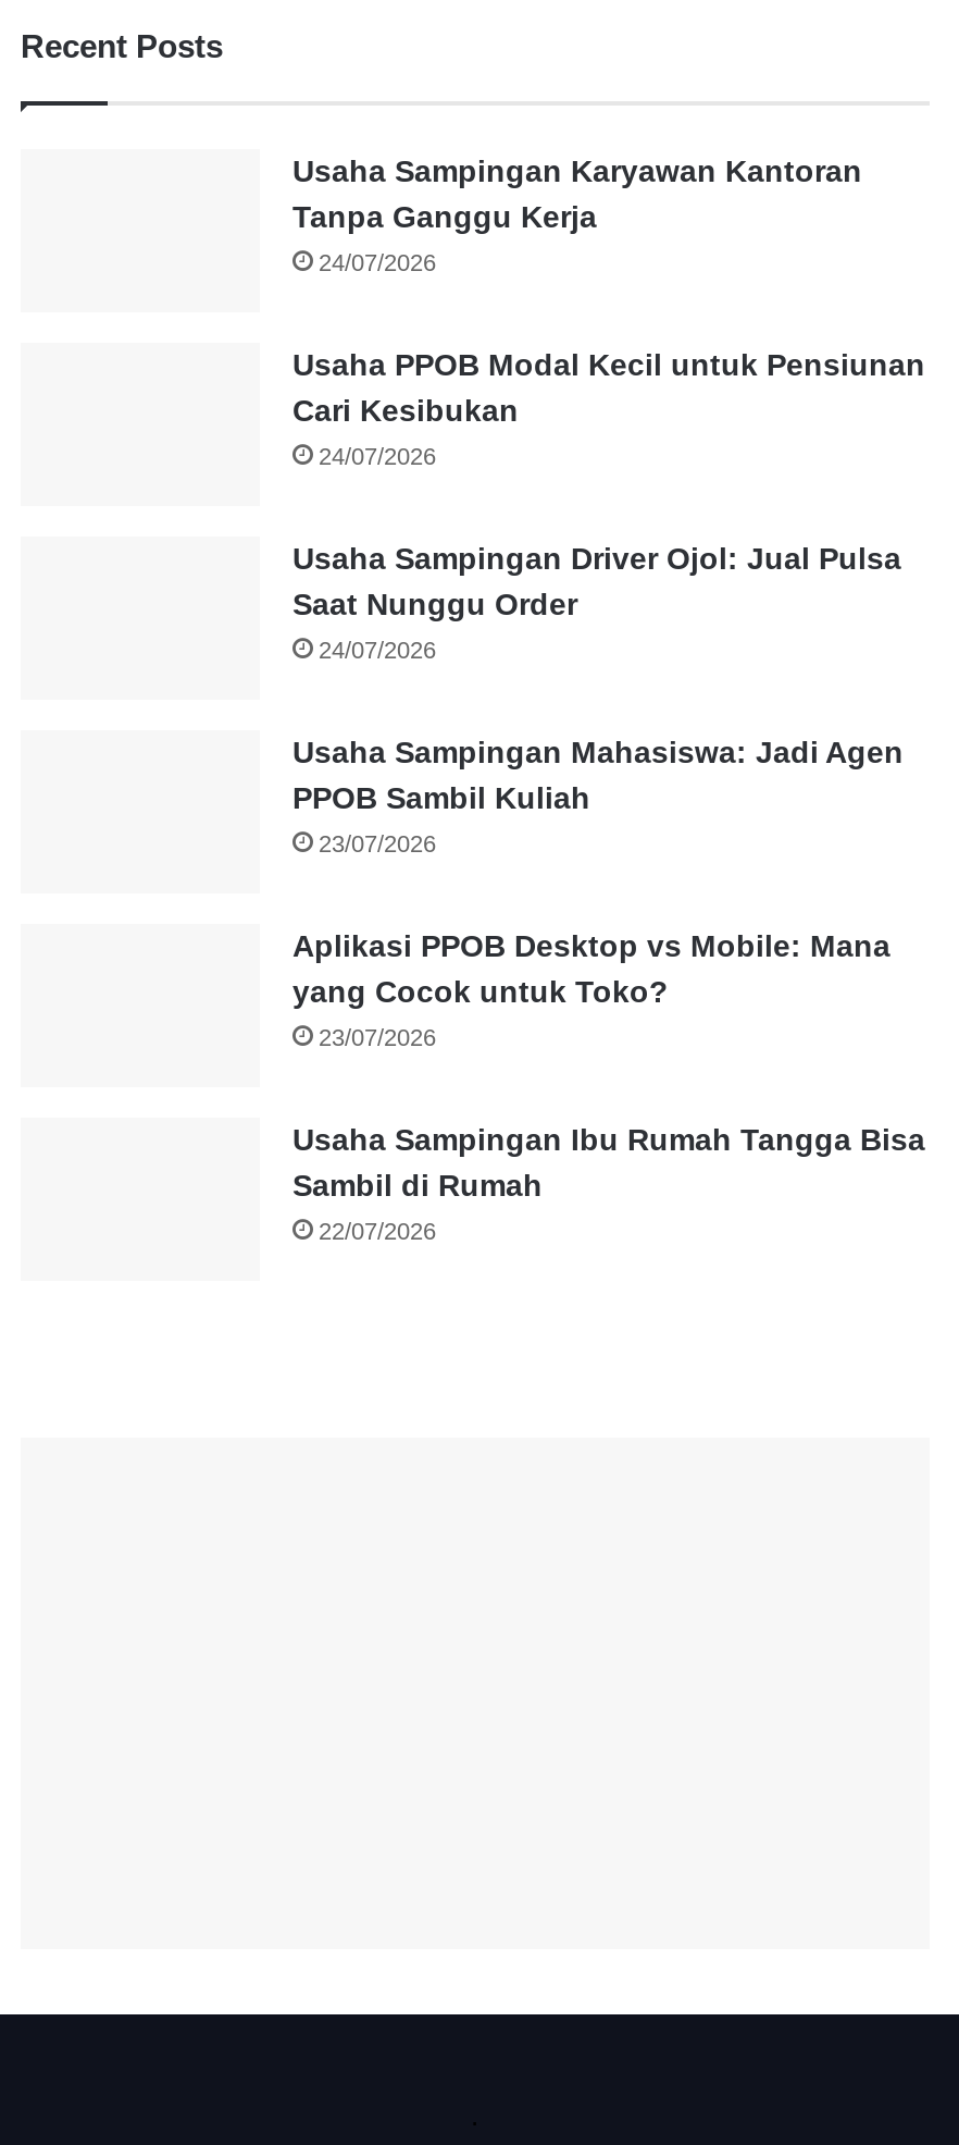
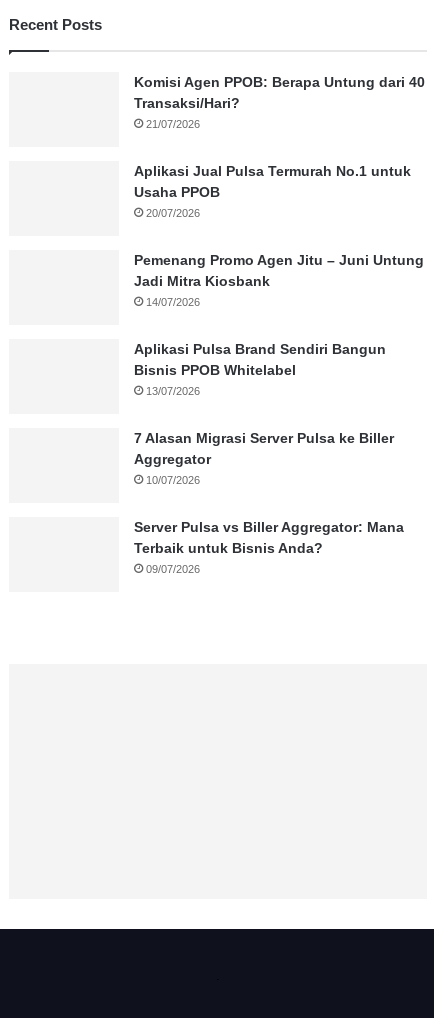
[292,153,862,274] Usaha Sampingan Karyawan Kantoran | Tanpa Ganggu Kerja | 24/07/2026 -> [134,74,425,130] Komisi Agen PPOB: Berapa Untung dari 40 | Transaksi/Hari? | 21/07/2026
[292,346,925,468] Usaha PPOB Modal Kecil untuk Pensiunan | Cari Kesibukan | 24/07/2026 -> [134,163,411,219] Aplikasi Jual Pulsa Termurah No.1 untuk | Usaha PPOB | 20/07/2026
[292,540,901,662] Usaha Sampingan Driver Ojol: Jual Pulsa | Saat Nunggu Order | 24/07/2026 -> [134,252,424,308] Pemenang Promo Agen Jitu – Juni Untung | Jadi Mitra Kiosbank | 14/07/2026
[292,734,904,856] Usaha Sampingan Mahasiswa: Jadi Agen | PPOB Sambil Kuliah | 23/07/2026 -> [134,341,386,397] Aplikasi Pulsa Brand Sendiri Bangun | Bisnis PPOB Whitelabel | 13/07/2026
[292,927,890,1049] Aplikasi PPOB Desktop vs Mobile: Mana | yang Cocok untuk Toko? | 23/07/2026 -> [134,430,394,486] 7 Alasan Migrasi Server Pulsa ke Biller | Aggregator | 10/07/2026
[292,1121,925,1243] Usaha Sampingan Ibu Rumah Tangga Bisa | Sambil di Rumah | 22/07/2026 -> [134,519,404,575] Server Pulsa vs Biller Aggregator: Mana | Terbaik untuk Bisnis Anda? | 09/07/2026

